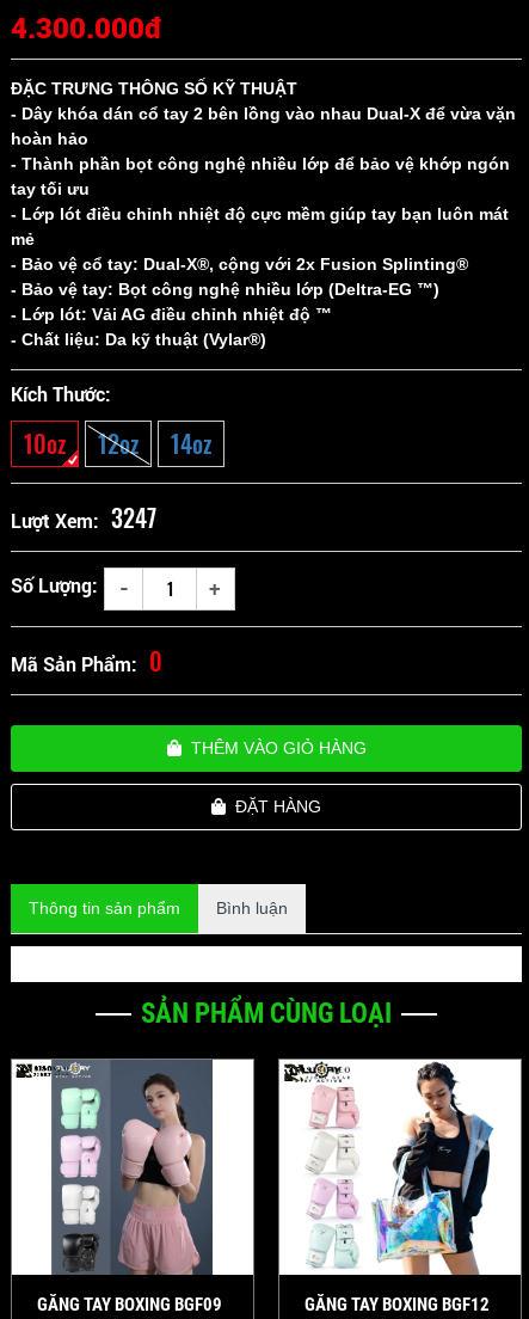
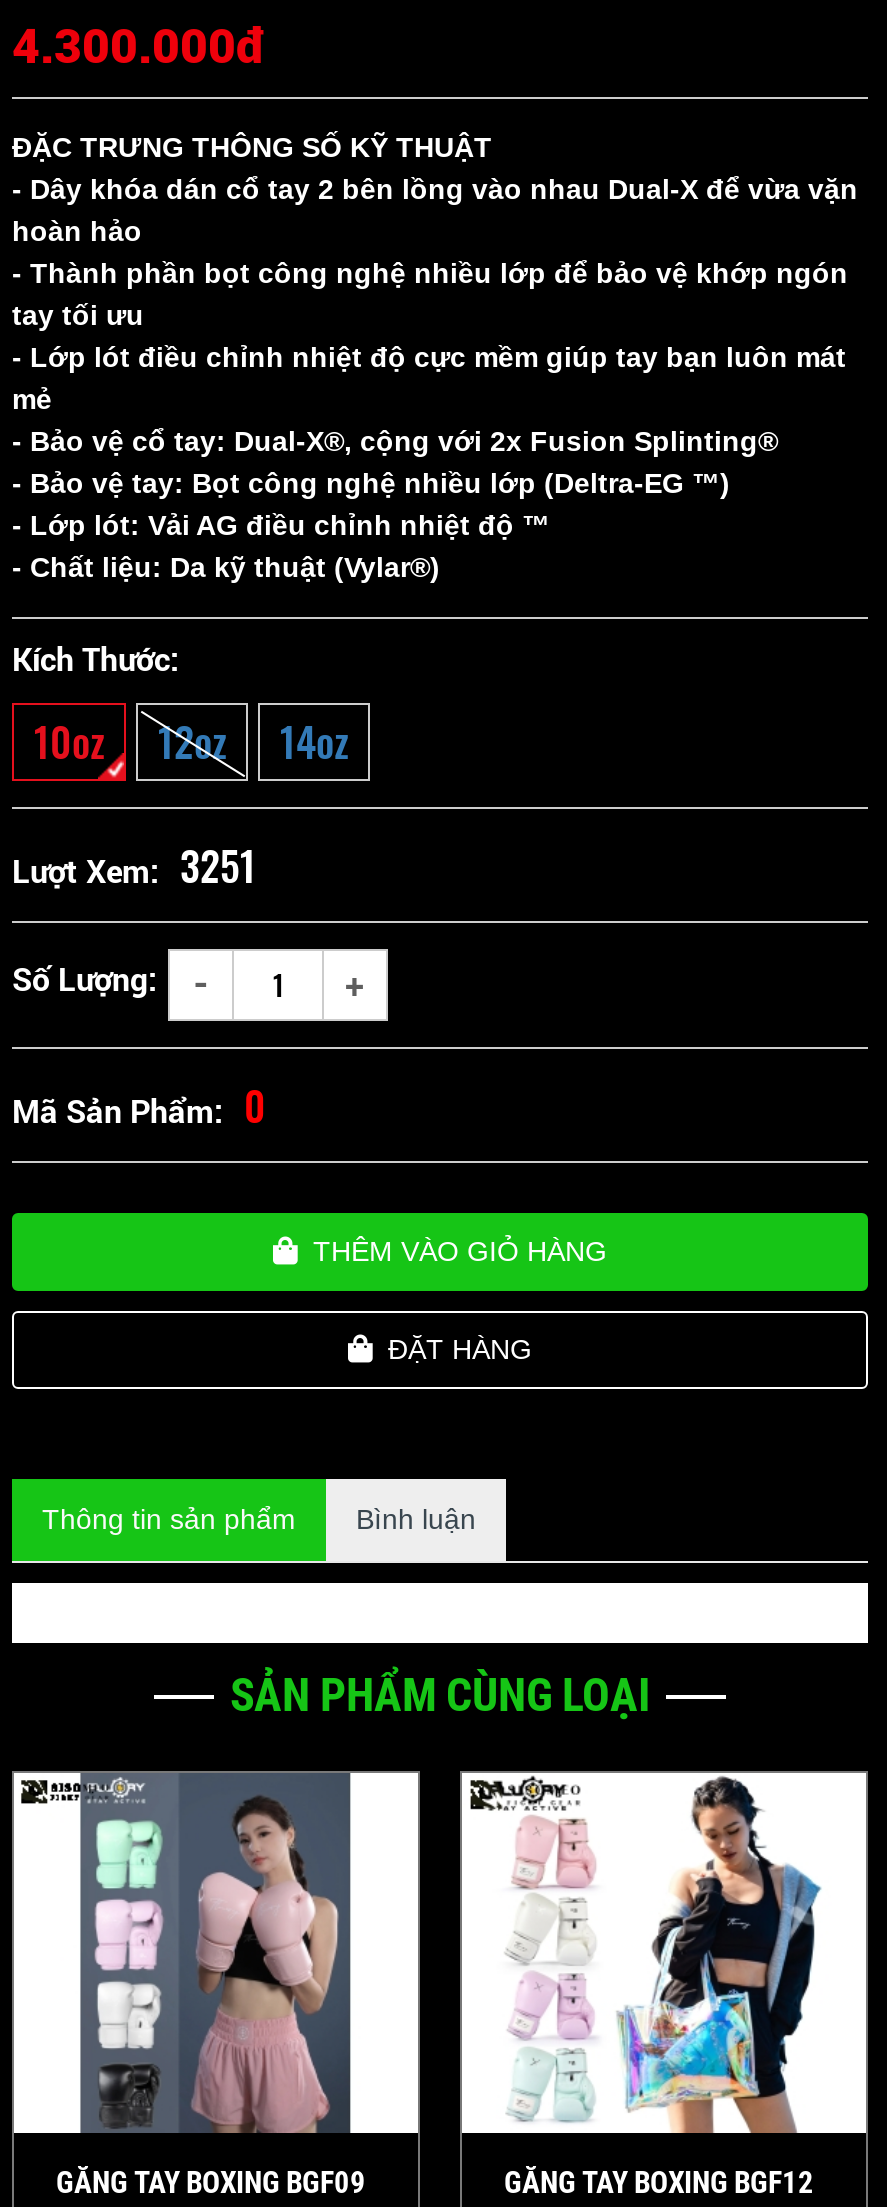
[11,499,156,535] Lượt Xem: 3247 -> [12,834,256,894] Lượt Xem: 3251

